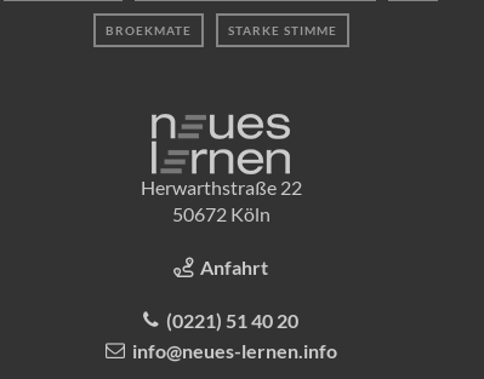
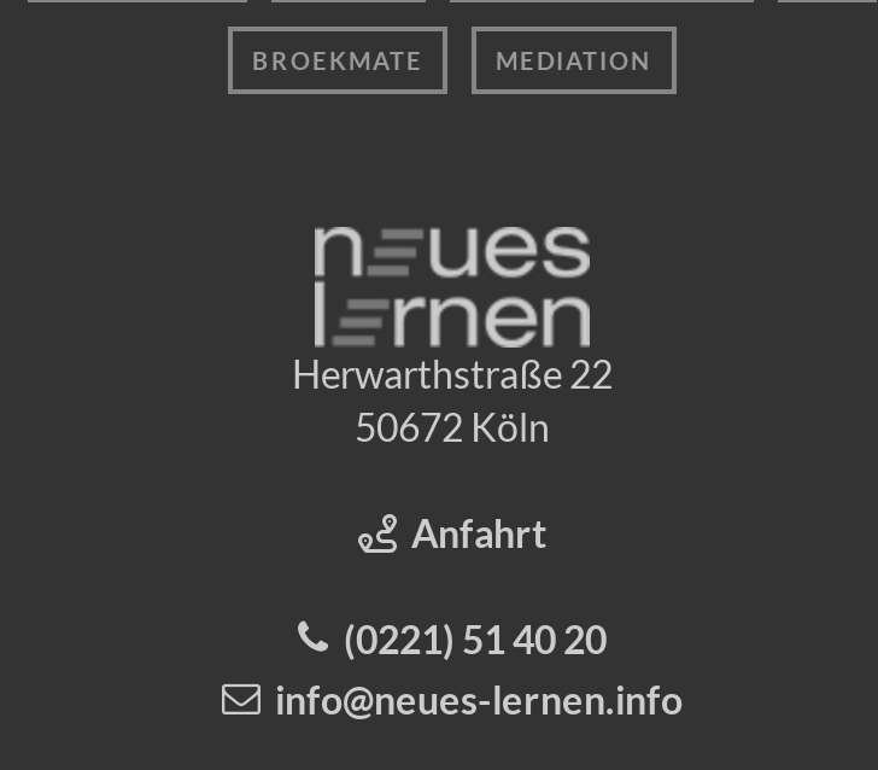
[227,23,337,38] STARKE STIMME -> [496,46,652,75] MEDIATION

